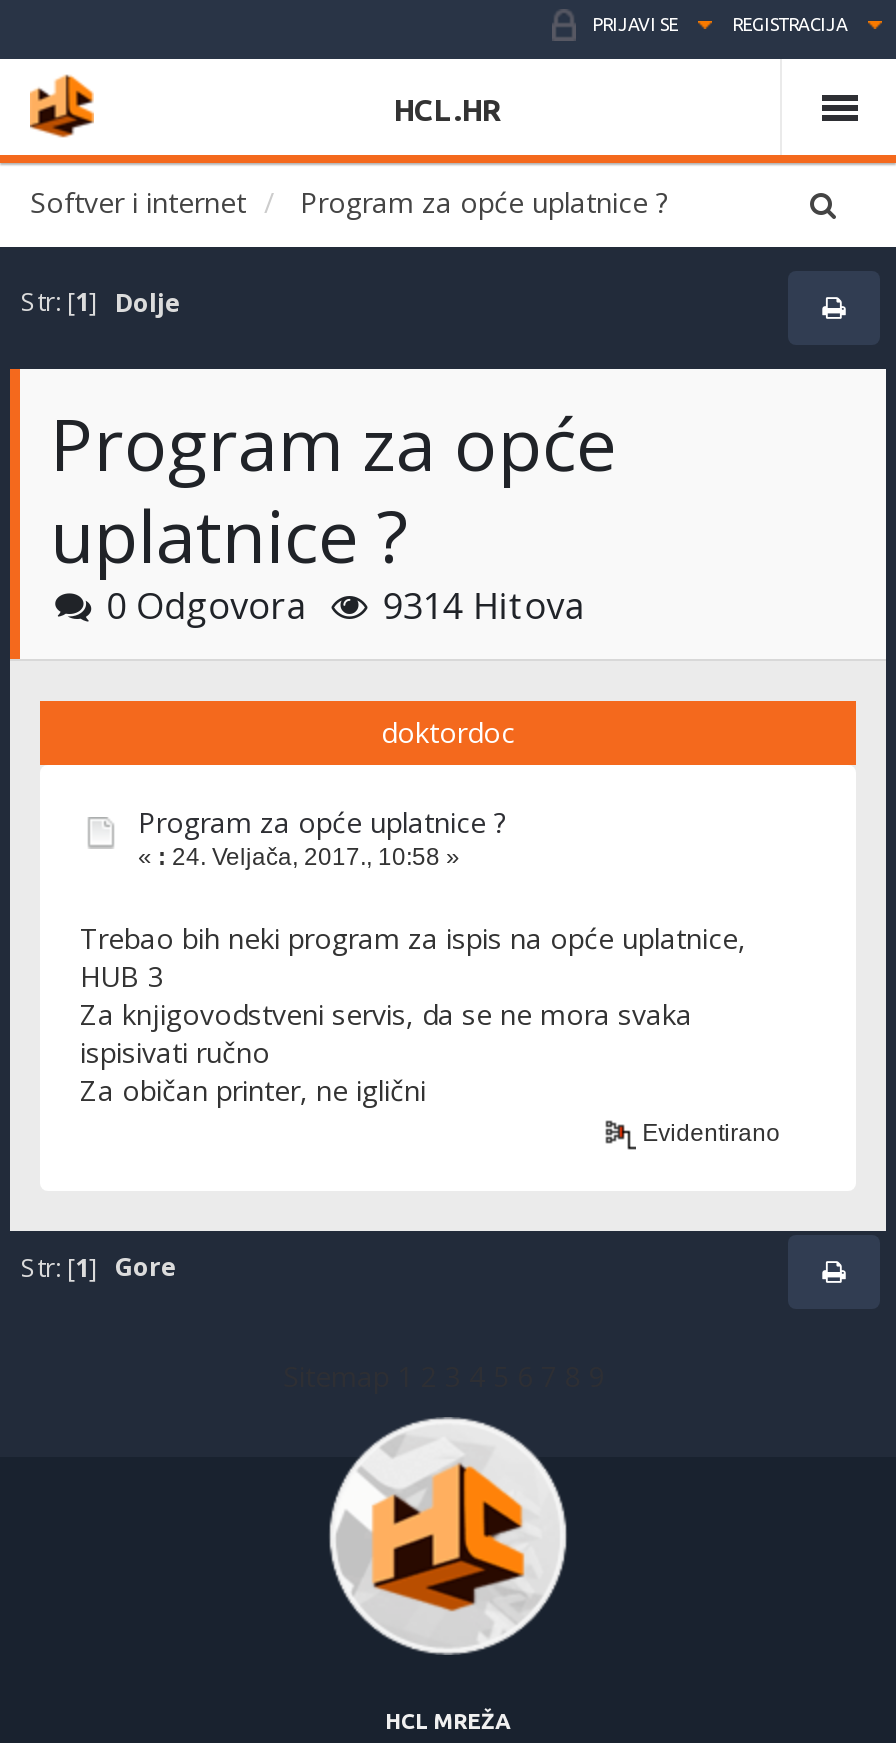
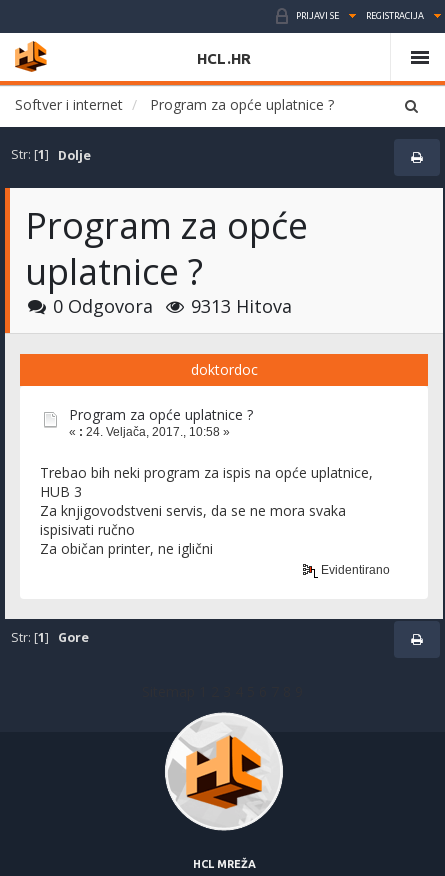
[106,581,585,629] 0 Odgovora 9314 Hitova -> [53,294,292,318] 0 Odgovora 9313 Hitova

